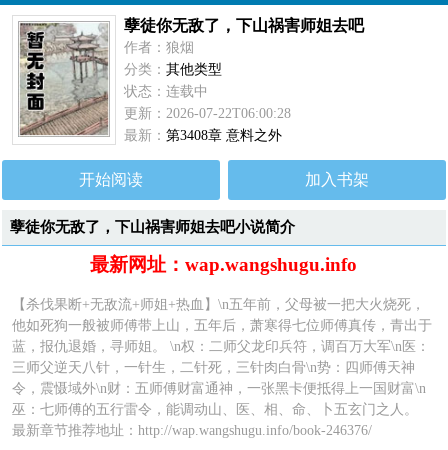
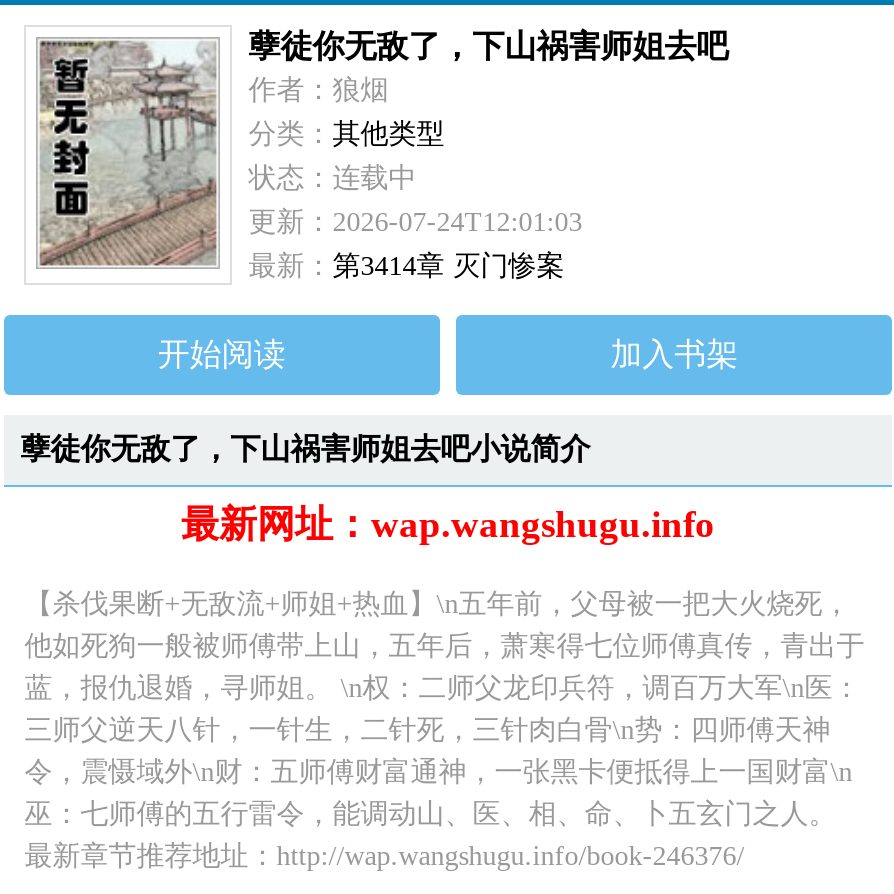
[124,106,291,121] 更新：2026-07-22T06:00:28 -> [248,207,582,237] 更新：2026-07-24T12:01:03
[124,128,282,143] 最新：第3408章 意料之外 -> [248,251,564,281] 最新：第3414章 灭门惨案

